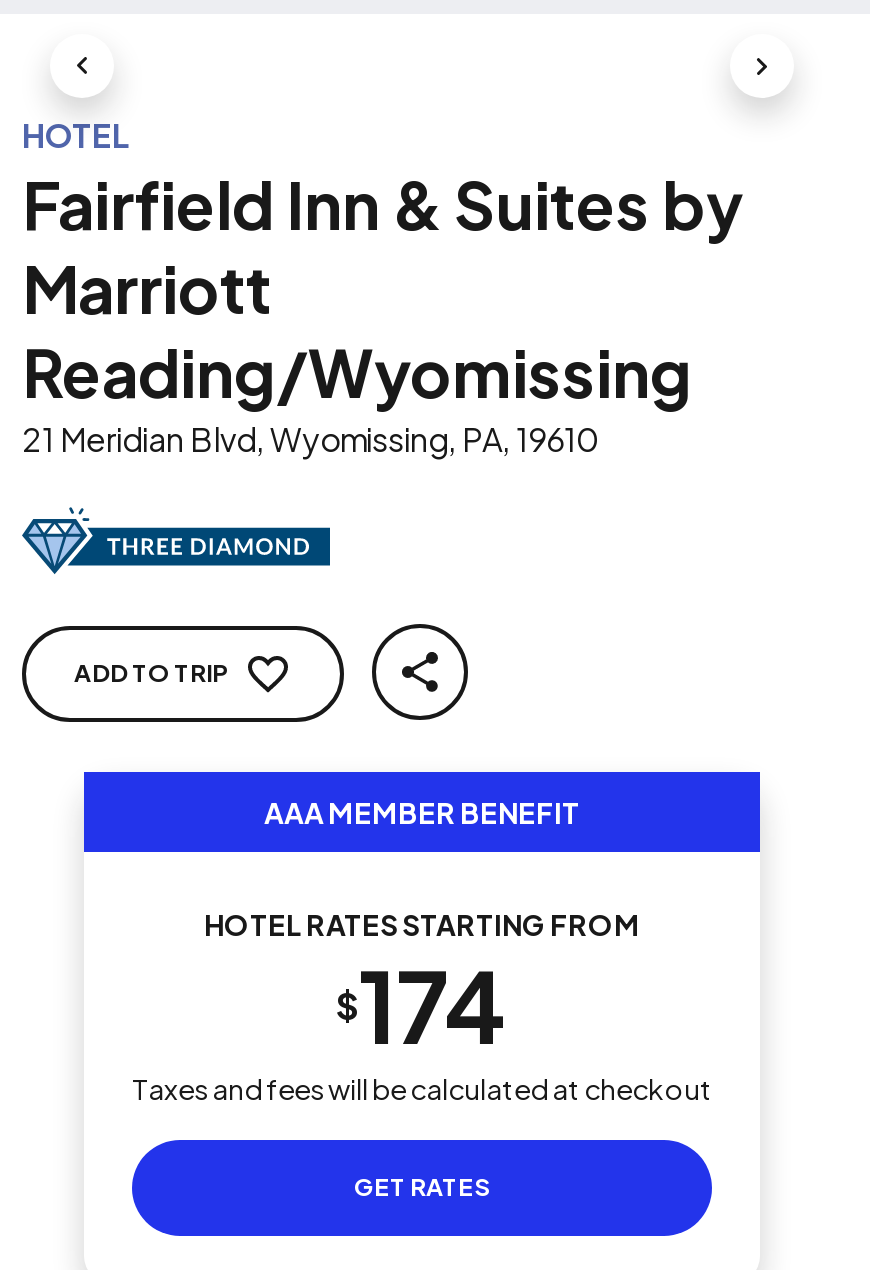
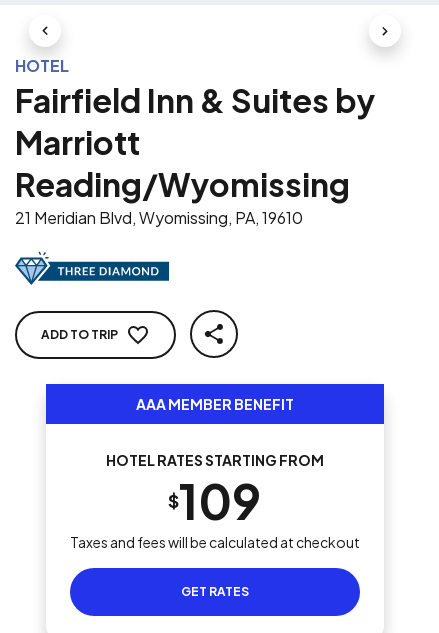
[336,944,508,1066] $174 -> [168,470,261,531] $109

